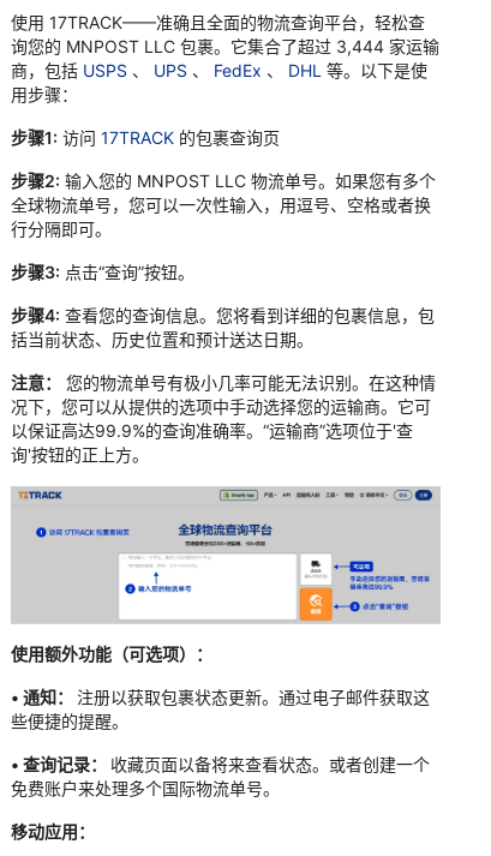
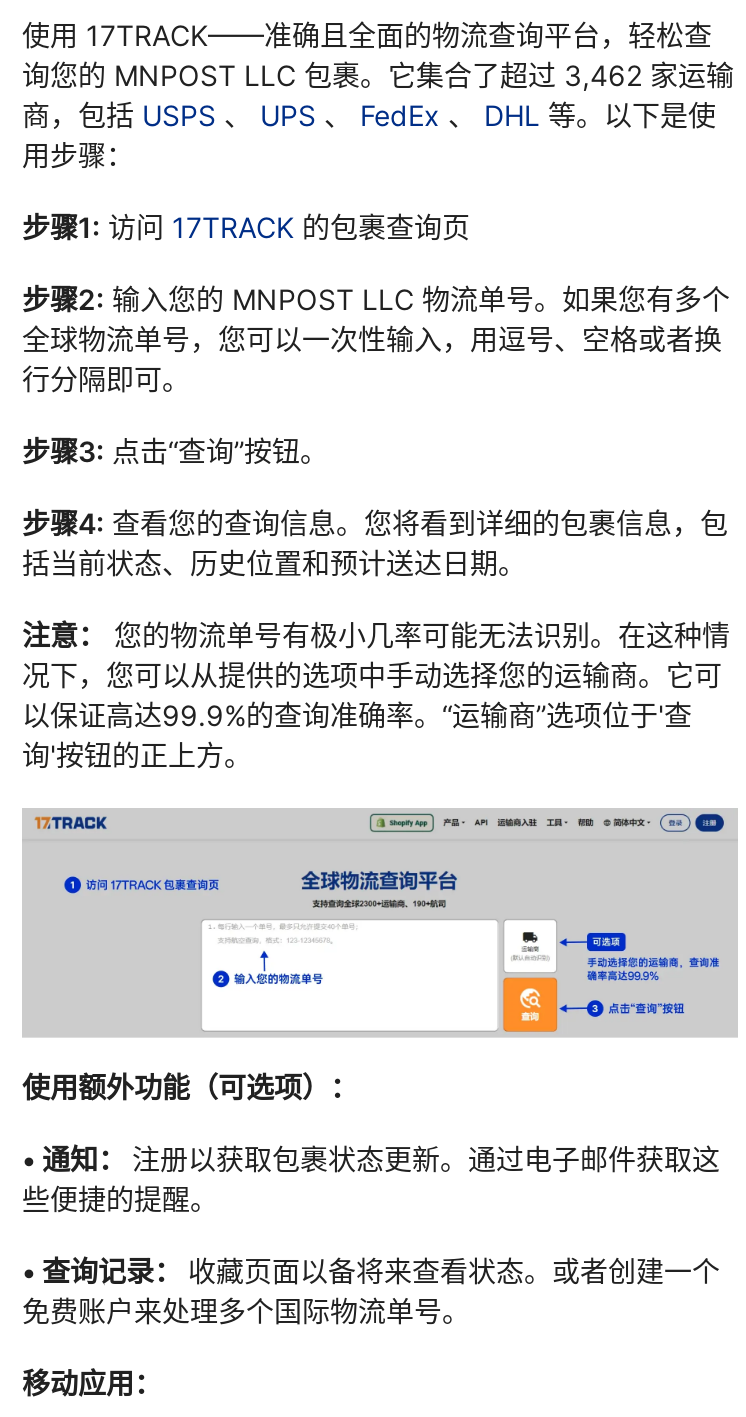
[11,36,439,56] 询您的 MNPOST LLC 包裹。它集合了超过 3,444 家运输 -> [22,58,734,92] 询您的 MNPOST LLC 包裹。它集合了超过 3,462 家运输

